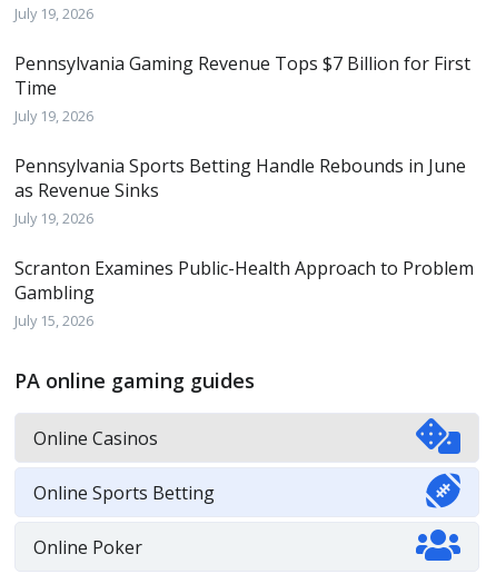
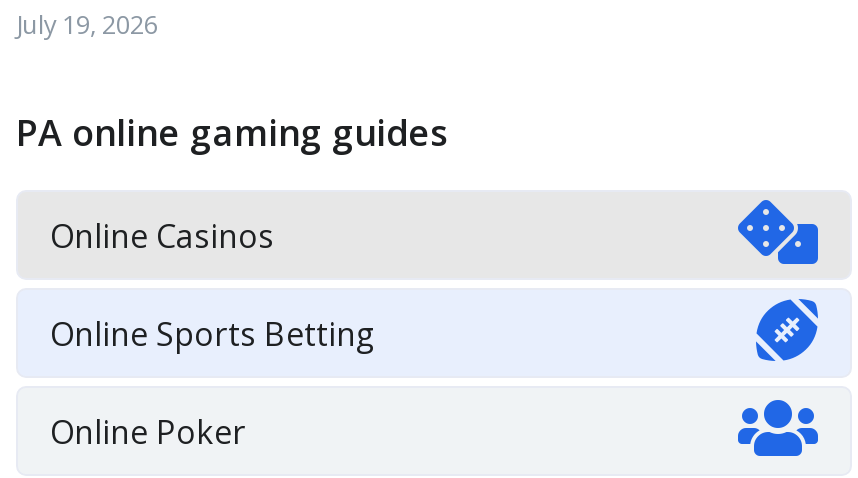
[14,52,474,331] Pennsylvania Gaming Revenue Tops $7 Billion for First | Time | July 19, 2026 | Pennsylvania Sports Betting Handle Rebounds in June | as Revenue Sinks | July 19, 2026 | Scranton Examines Public-Health Approach to Problem | Gambling | July 15, 2026 -> none

